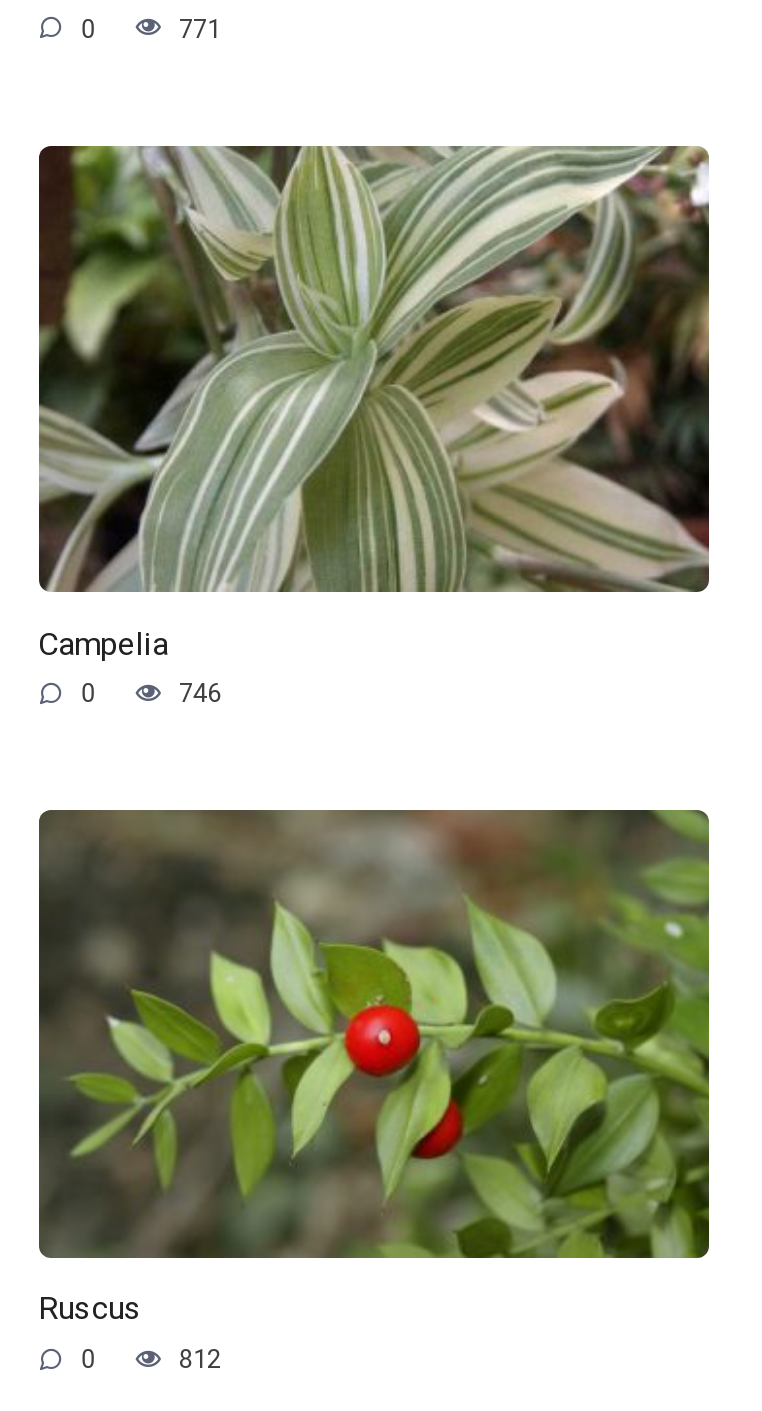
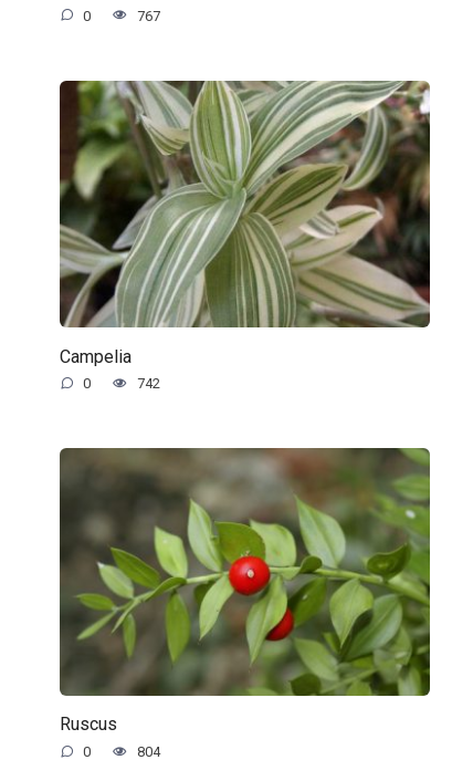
[179,14,221,44] 771 -> [137,8,160,24] 767
[179,679,221,709] 746 -> [137,376,160,392] 742
[179,1344,221,1374] 812 -> [137,743,160,760] 804

